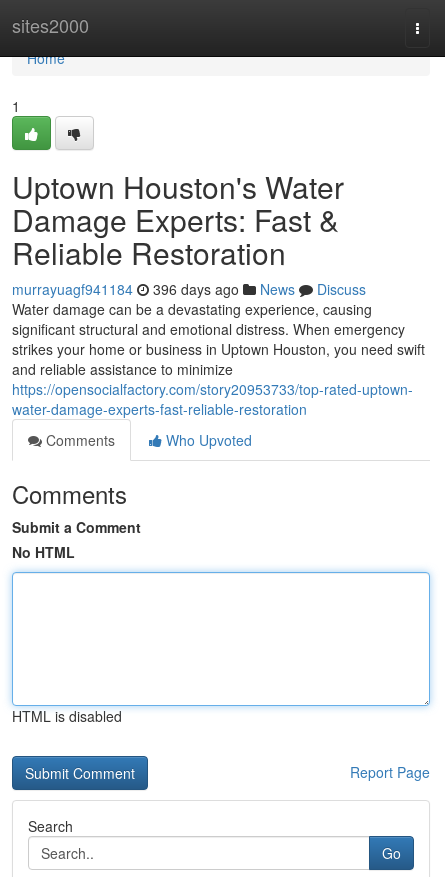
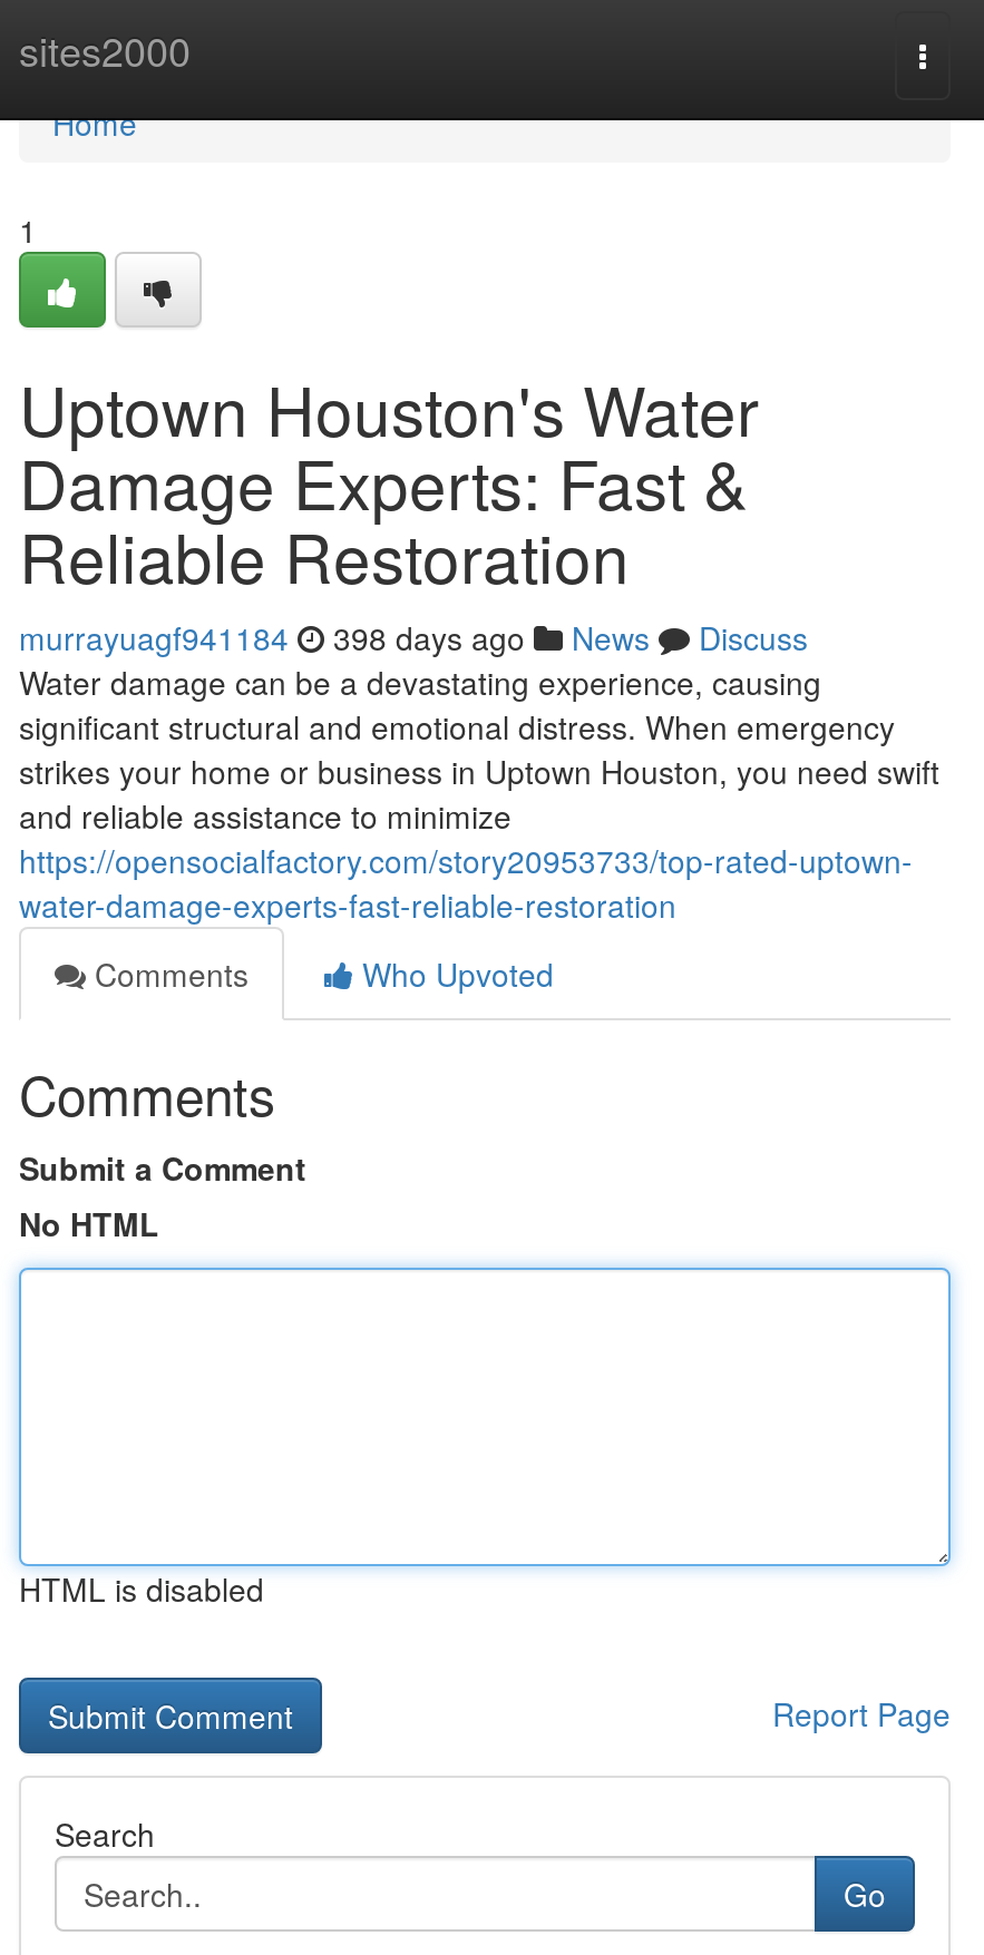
[12,279,366,299] murrayuagf941184 396 days ago News Discuss -> [19,615,808,659] murrayuagf941184 398 days ago News Discuss

